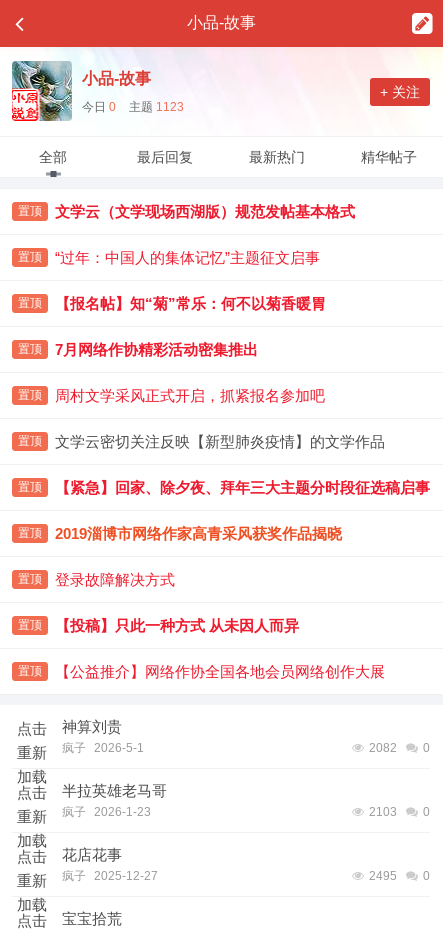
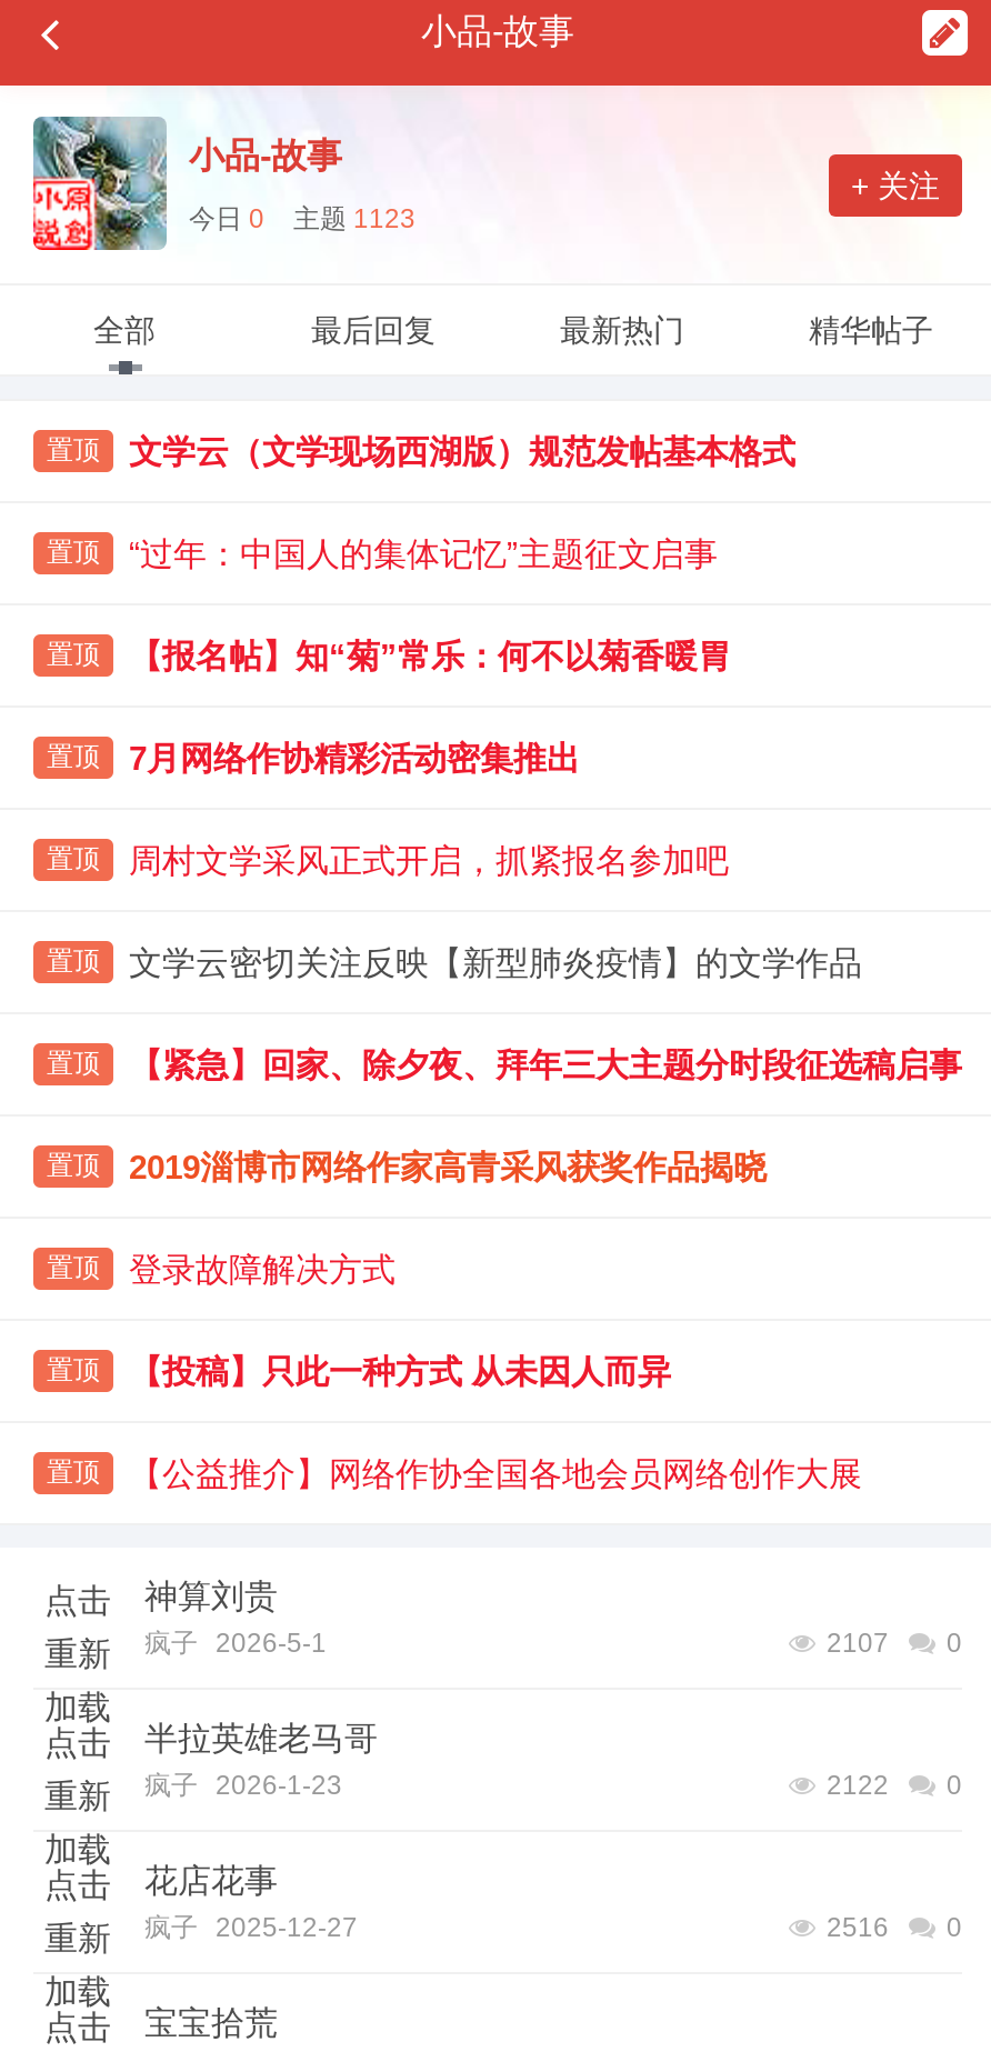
[369,741,430,755] 2082 0 -> [827,1628,962,1659] 2107 0
[369,805,430,819] 2103 0 -> [827,1770,962,1801] 2122 0
[369,869,430,883] 2495 0 -> [827,1912,962,1943] 2516 0

